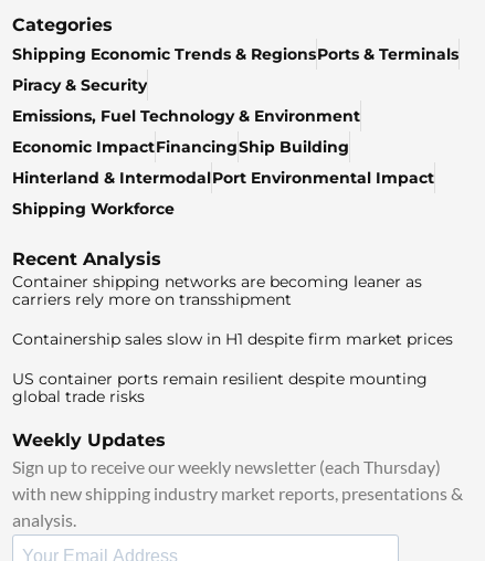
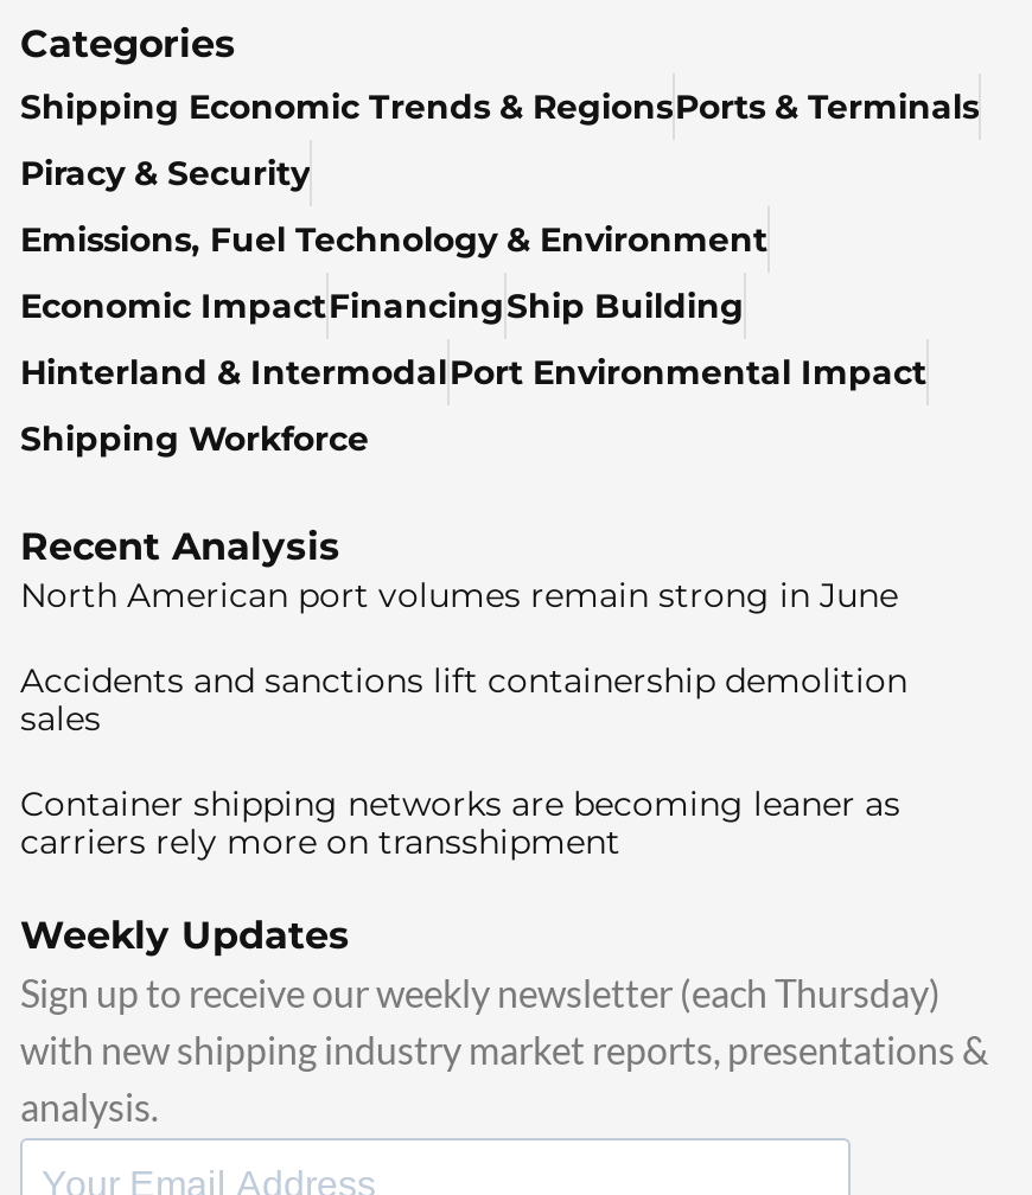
none -> [20,573,907,739] North American port volumes remain strong in June | Accidents and sanctions lift containership demolition | sales
moved [12,271,422,309] -> [20,781,900,862]: Container shipping networks are becoming leaner as | carriers rely more on transshipment
[12,329,453,406] Containership sales slow in H1 despite firm market prices | US container ports remain resilient despite mounting | global trade risks -> none

